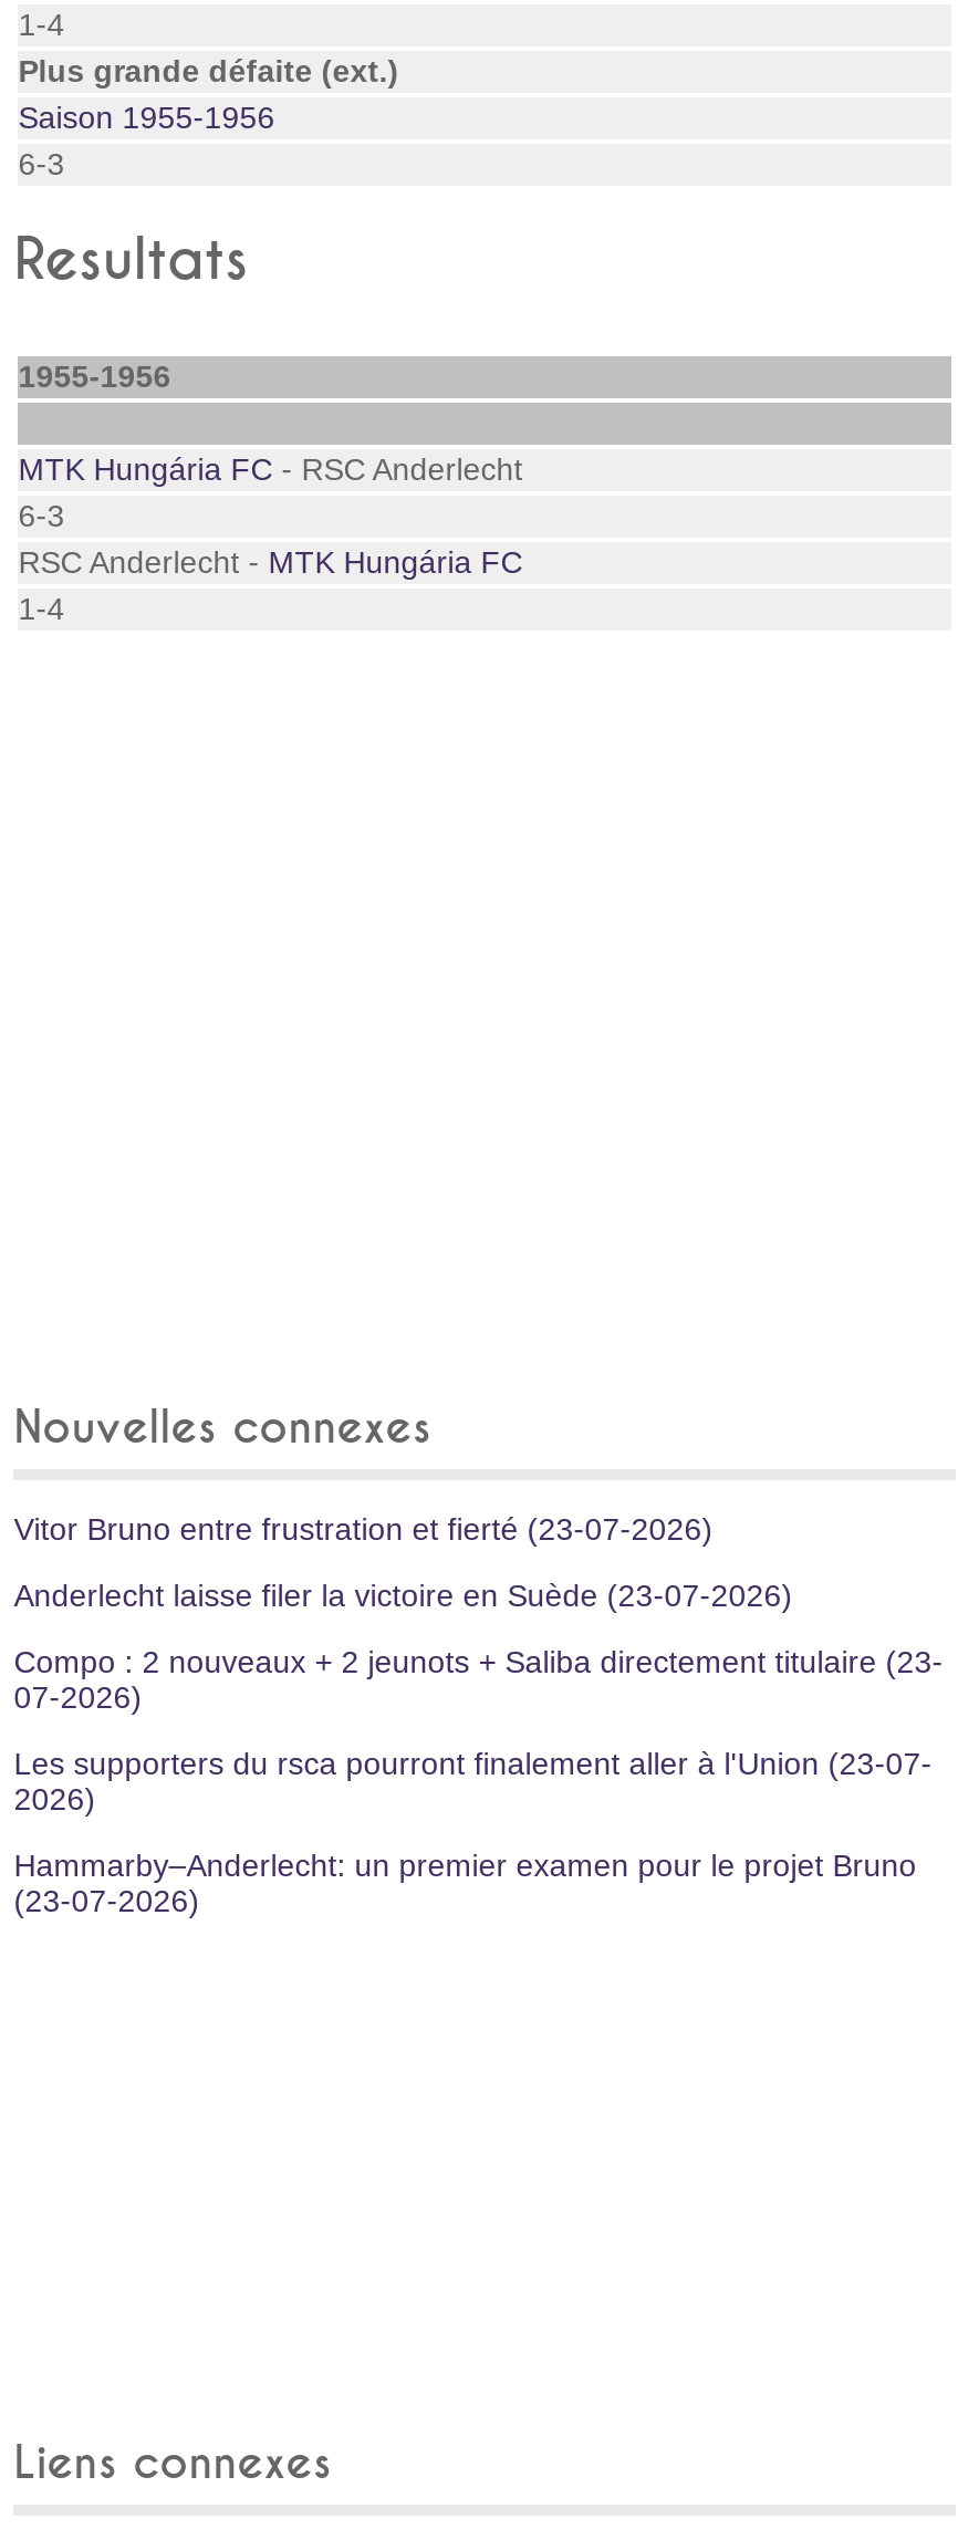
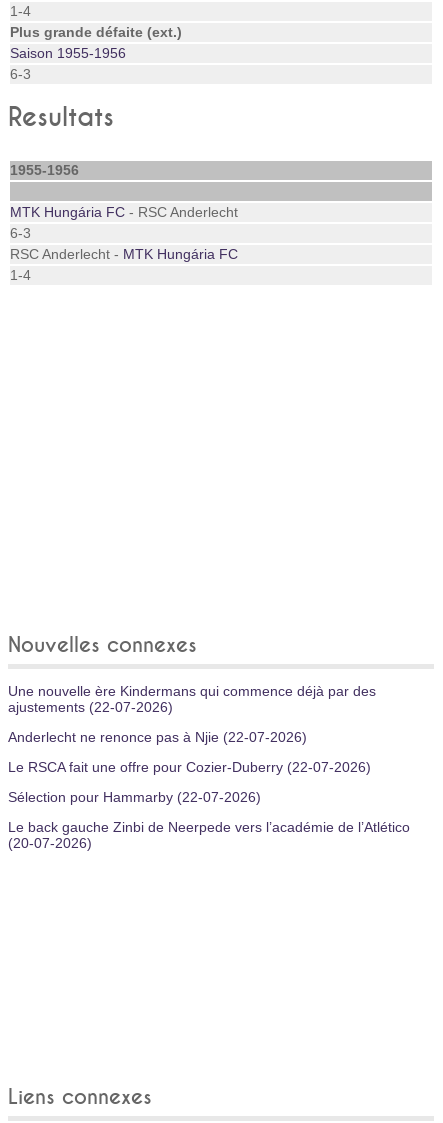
[14,1511,713,1547] Vitor Bruno entre frustration et fierté (23-07-2026) -> [8,683,376,715] Une nouvelle ère Kindermans qui commence déjà par des | ajustements (22-07-2026)
[14,1578,793,1613] Anderlecht laisse filer la victoire en Suède (23-07-2026) -> [8,729,307,745] Anderlecht ne renonce pas à Njie (22-07-2026)
[14,1644,943,1715] Compo : 2 nouveaux + 2 jeunots + Saliba directement titulaire (23- | 07-2026) -> [8,759,371,775] Le RSCA fait une offre pour Cozier-Duberry (22-07-2026)
[14,1746,932,1817] Les supporters du rsca pourront finalement aller à l'Union (23-07- | 2026) -> [8,789,261,805] Sélection pour Hammarby (22-07-2026)
[14,1848,916,1918] Hammarby–Anderlecht: un premier examen pour le projet Bruno | (23-07-2026) -> [8,819,410,851] Le back gauche Zinbi de Neerpede vers l’académie de l’Atlético | (20-07-2026)

